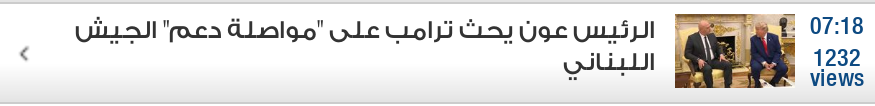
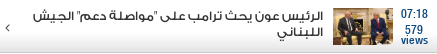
[813,48,861,72] 1232 -> [405,25,423,37] 579

